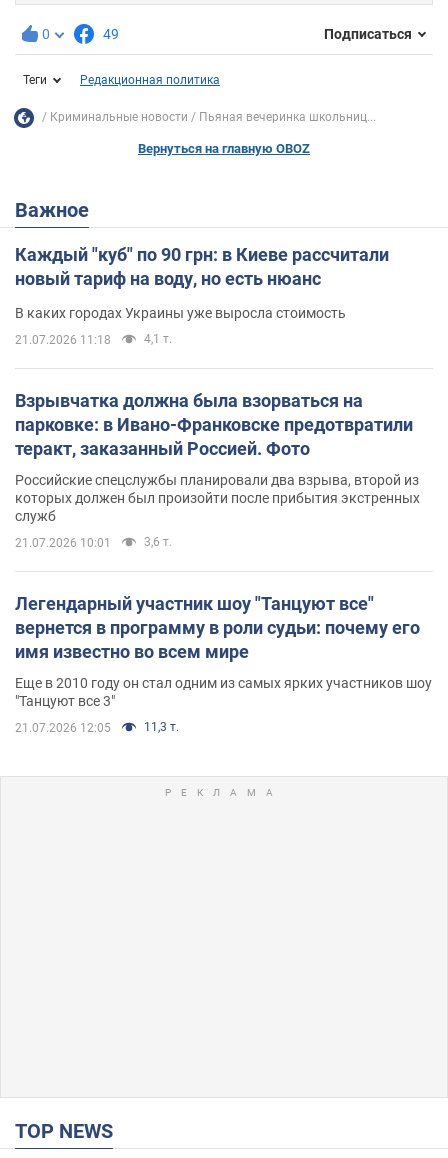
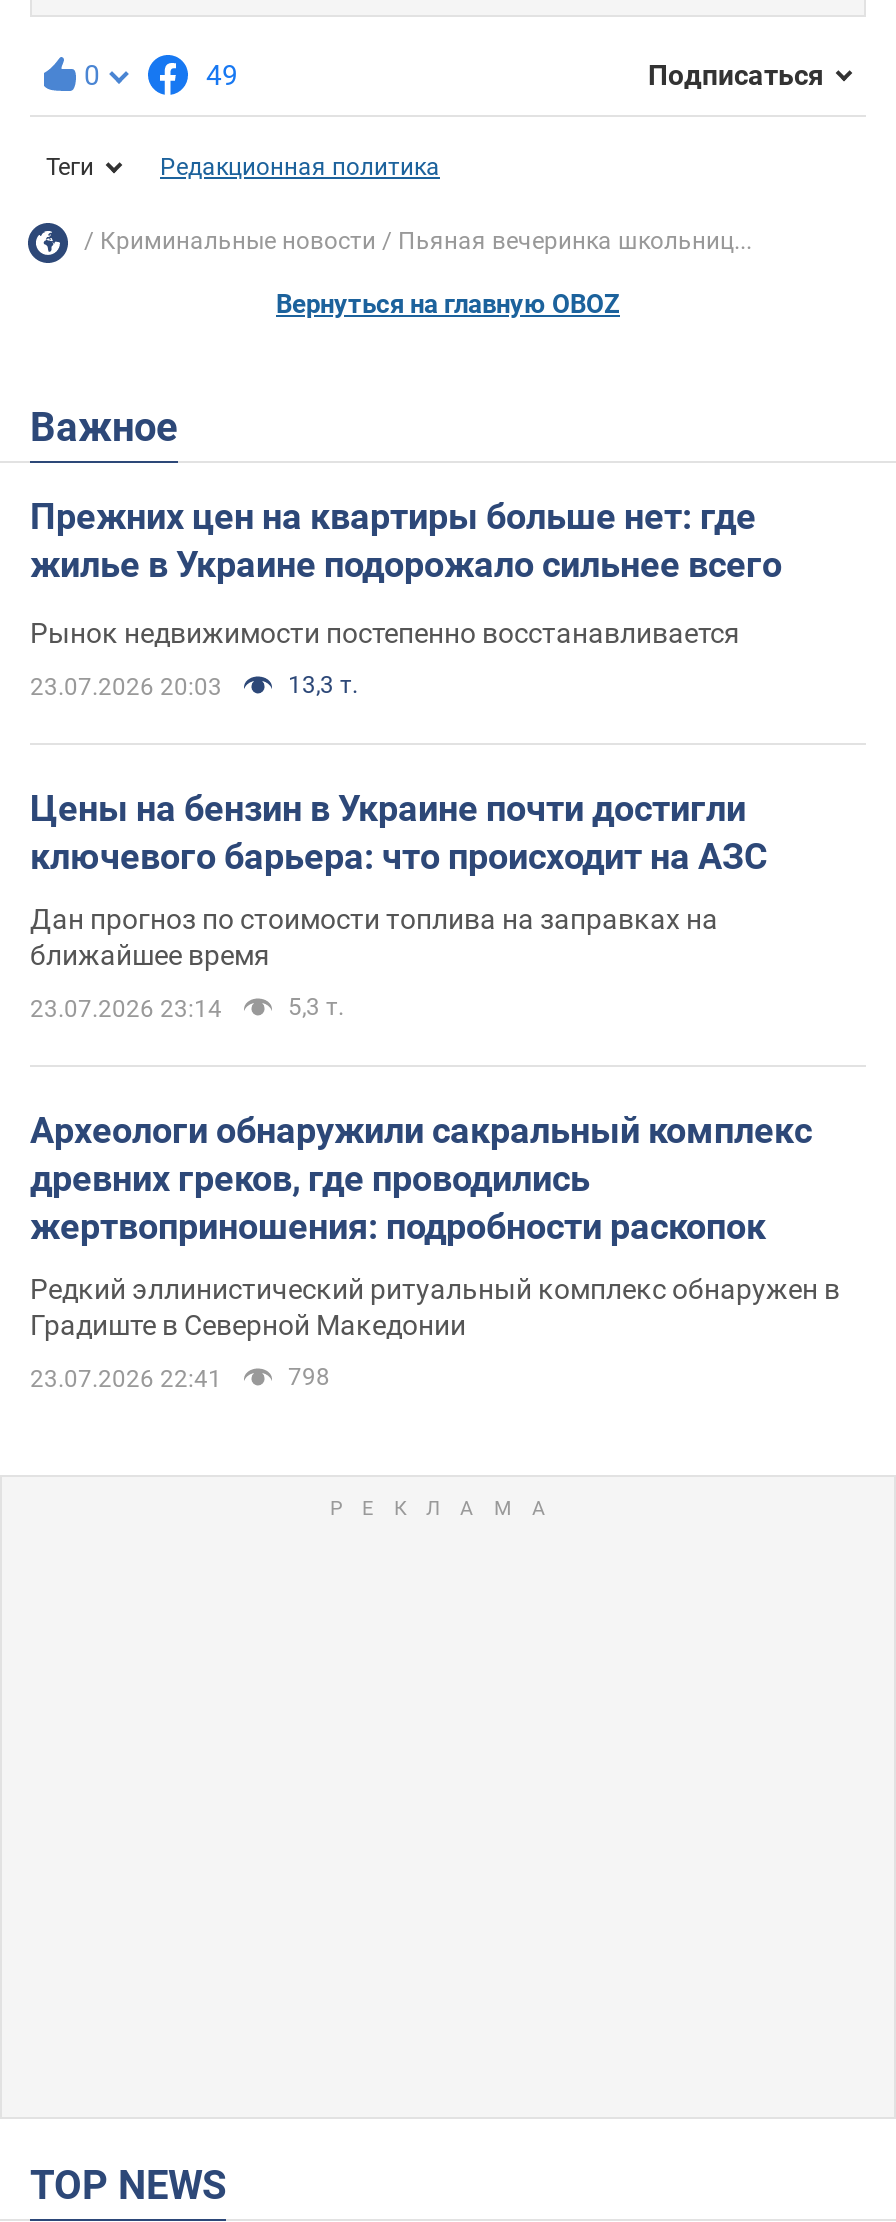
[15,244,389,289] Каждый "куб" по 90 грн: в Киеве рассчитали | новый тариф на воду, но есть нюанс -> [30,494,782,584] Прежних цен на квартиры больше нет: где | жилье в Украине подорожало сильнее всего
[15,305,346,321] В каких городах Украины уже выросла стоимость -> [30,616,740,648] Рынок недвижимости постепенно восстанавливается
[15,332,172,347] 21.07.2026 11:18 | 4,1 т. -> [30,670,358,700] 23.07.2026 20:03 | 13,3 т.
[15,390,413,459] Взрывчатка должна была взорваться на | парковке: в Ивано-Франковске предотвратили | теракт, заказанный Россией. Фото -> [30,786,768,876] Цены на бензин в Украине почти достигли | ключевого барьера: что происходит на АЗС
[15,472,420,524] Российские спецслужбы планировали два взрыва, второй из | которых должен был произойти после прибытия экстренных | служб -> [30,902,718,970] Дан прогноз по стоимости топлива на заправках на | ближайшее время
[15,535,172,550] 21.07.2026 10:01 | 3,6 т. -> [30,992,344,1022] 23.07.2026 23:14 | 5,3 т.
[15,593,420,662] Легендарный участник шоу "Танцуют все" | вернется в программу в роли судьи: почему его | имя известно во всем мире -> [30,1108,812,1246] Археологи обнаружили сакральный комплекс | древних греков, где проводились | жертвоприношения: подробности раскопок
[15,675,432,709] Еще в 2010 году он стал одним из самых ярких участников шоу | "Танцуют все 3" -> [30,1272,840,1340] Редкий эллинистический ритуальный комплекс обнаружен в | Градиште в Северной Македонии
[15,720,179,735] 21.07.2026 12:05 | 11,3 т. -> [30,1362,330,1392] 23.07.2026 22:41 | 798

